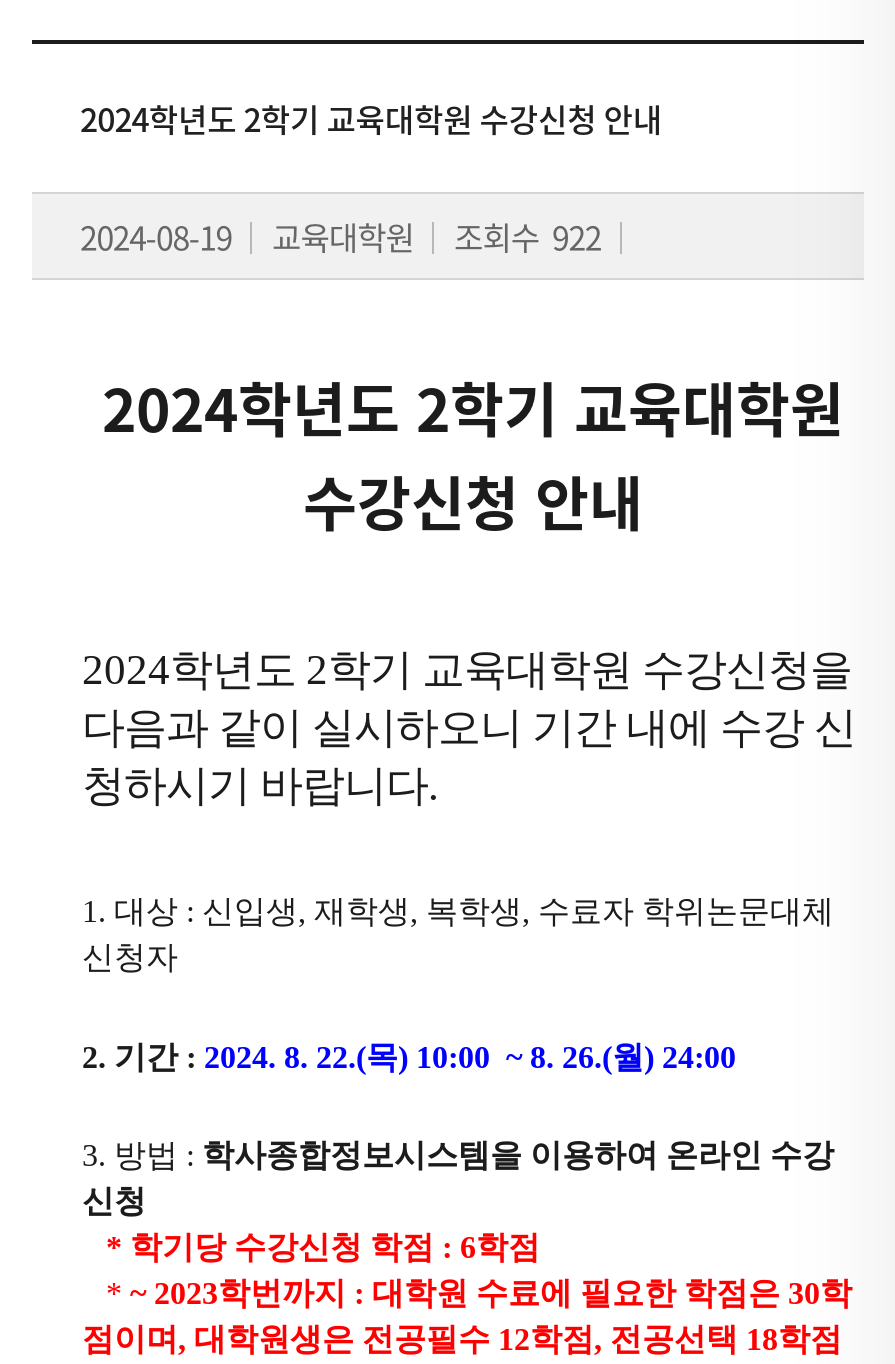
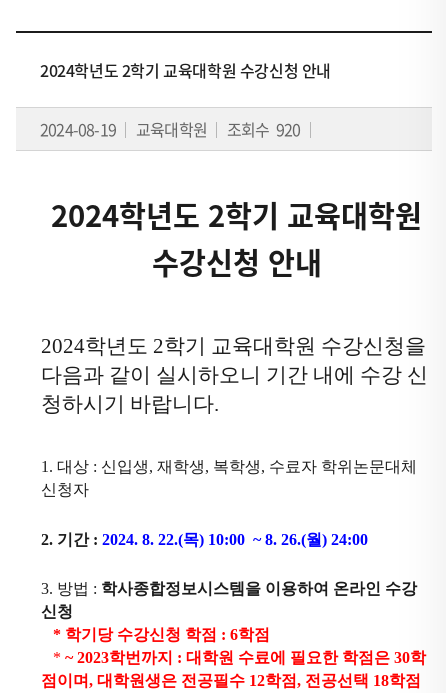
[454,212,601,260] 조회수 922 -> [227,117,301,141] 조회수 920

